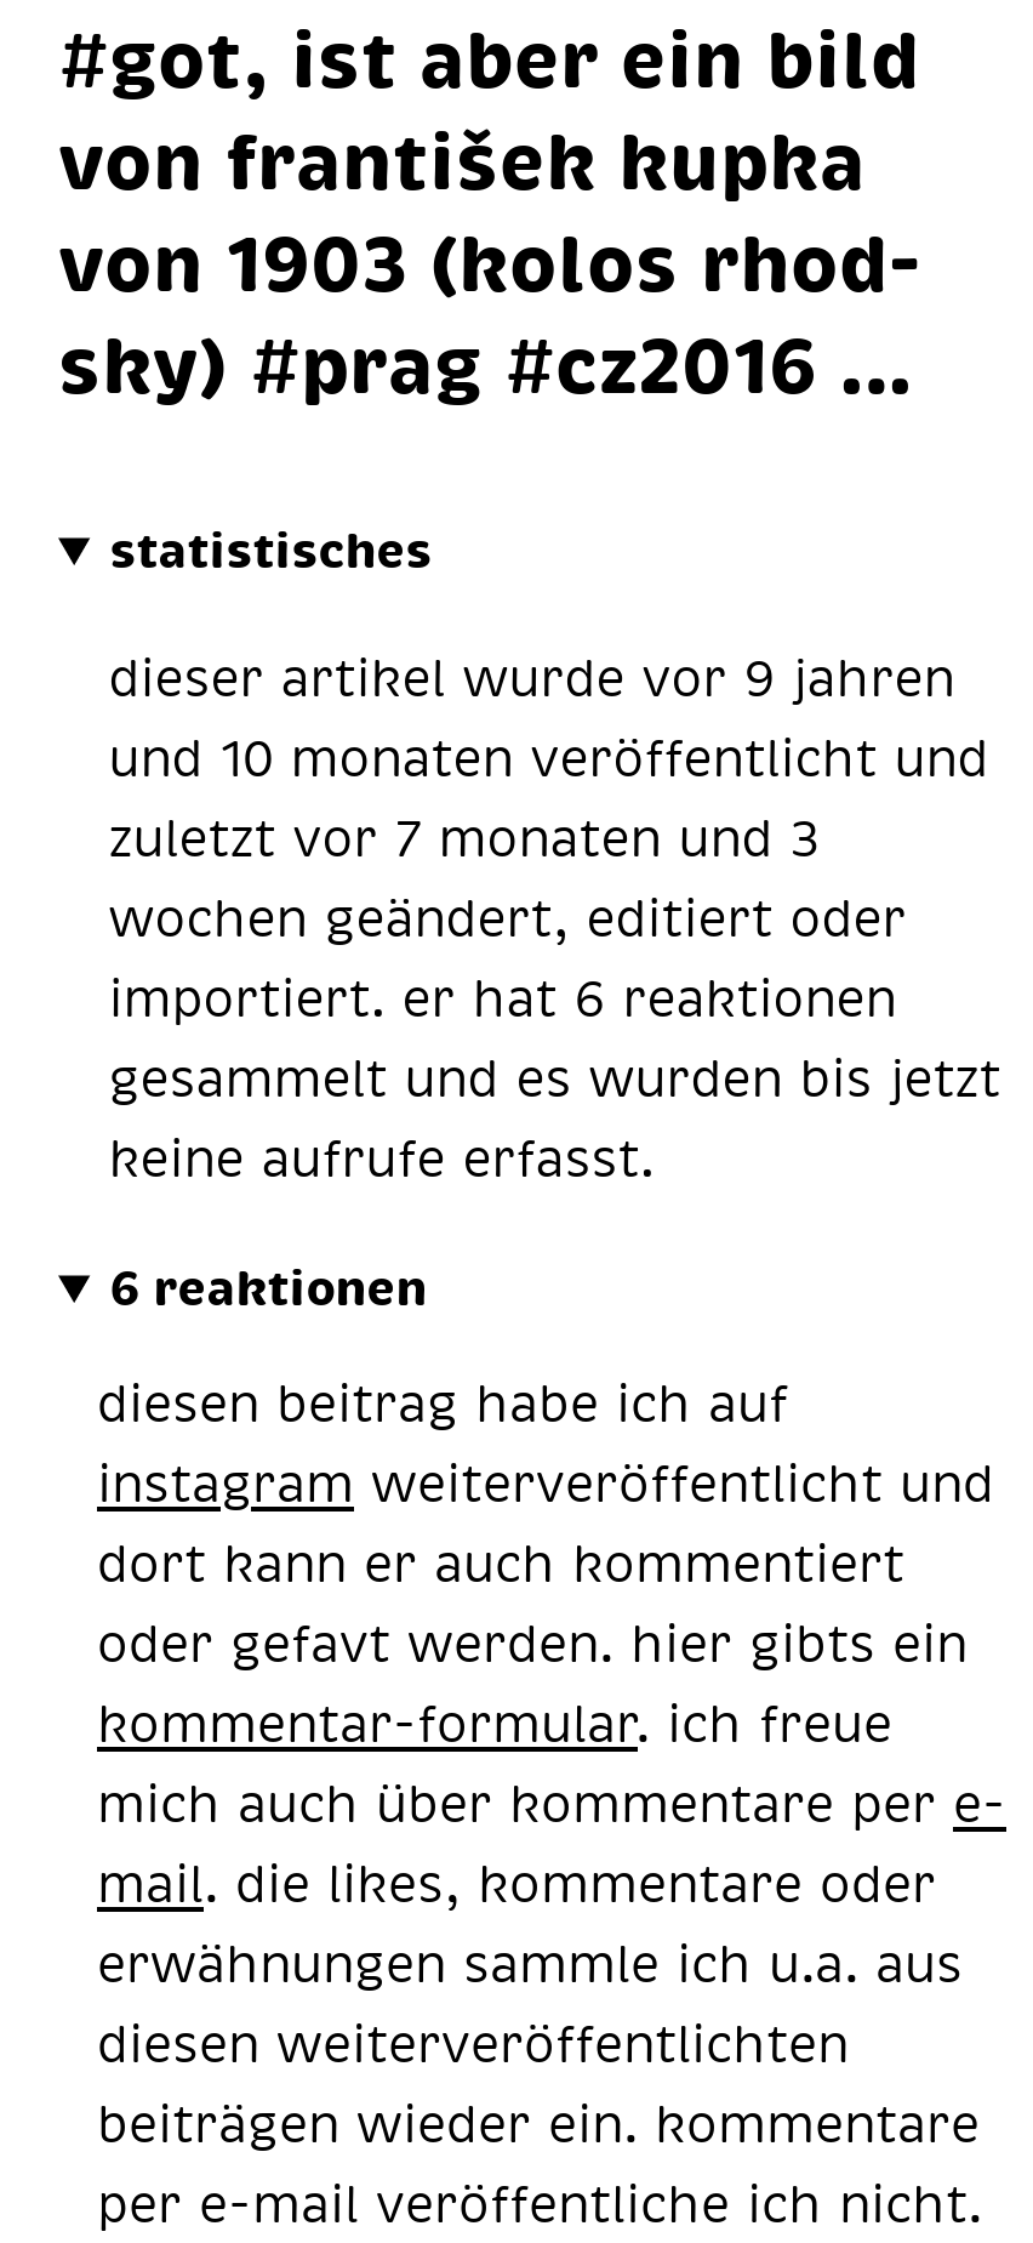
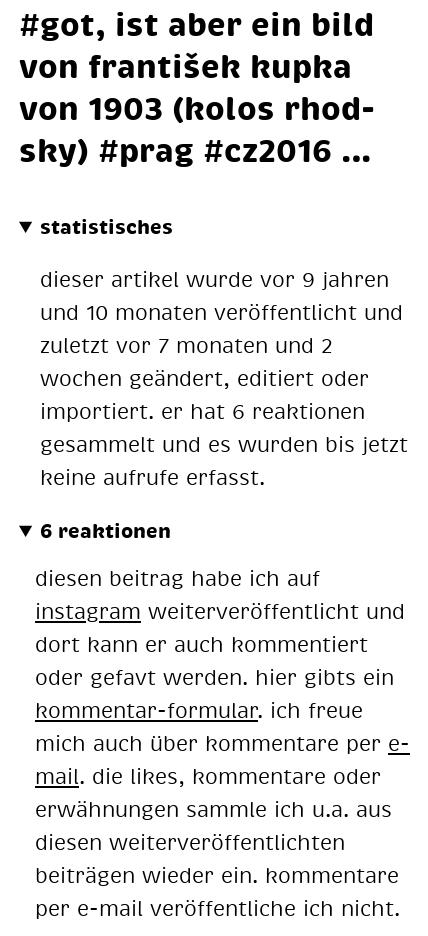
[109,808,819,864] zuletzt vor 7 monaten und 3 -> [40,333,333,356] zuletzt vor 7 monaten und 2

